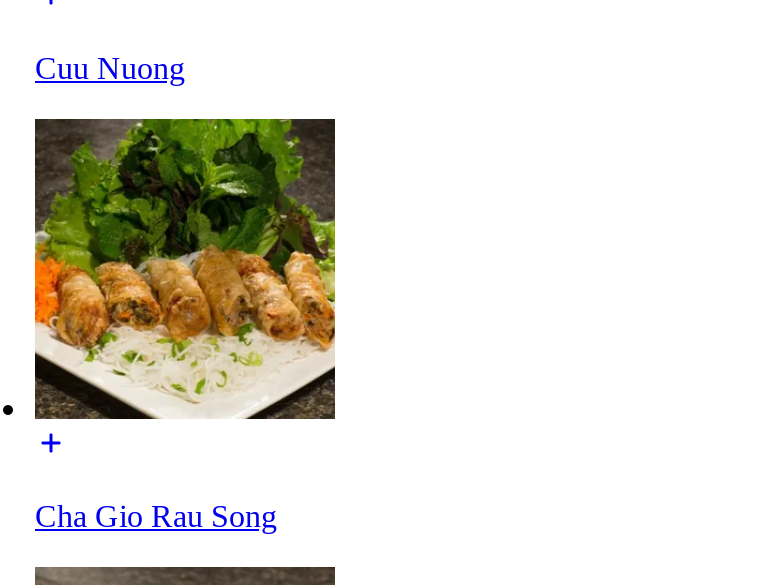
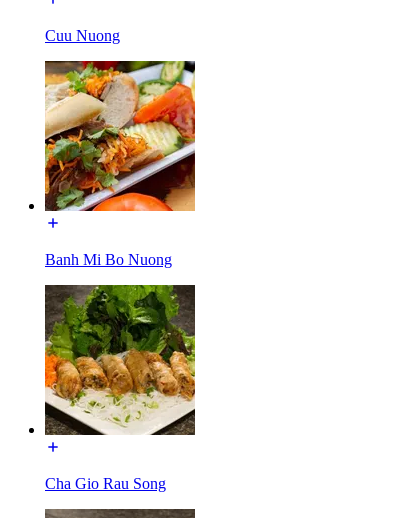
none -> [44,60,196,268] [image] | Banh Mi Bo Nuong

